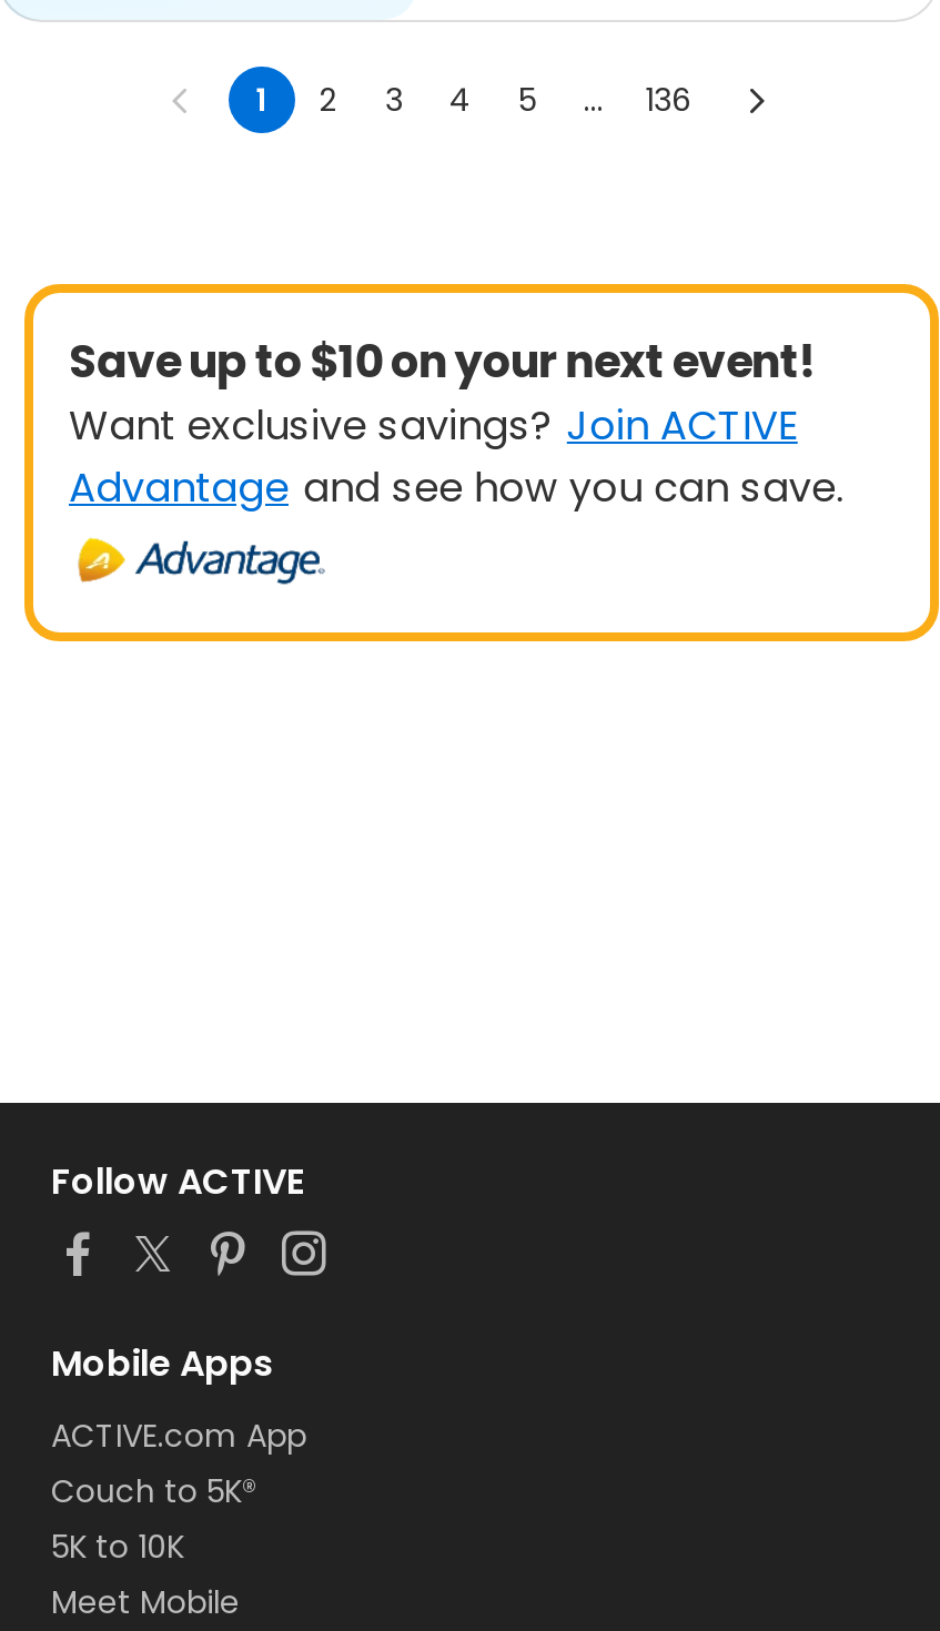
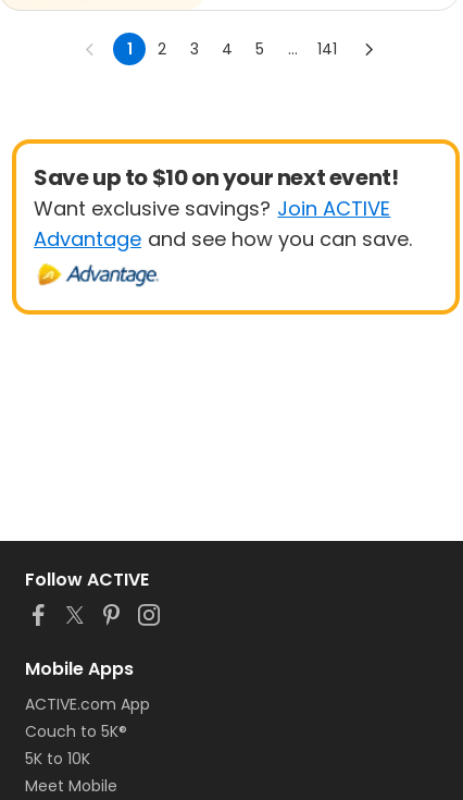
[645,78,691,122] 136 -> [317,38,337,60] 141

